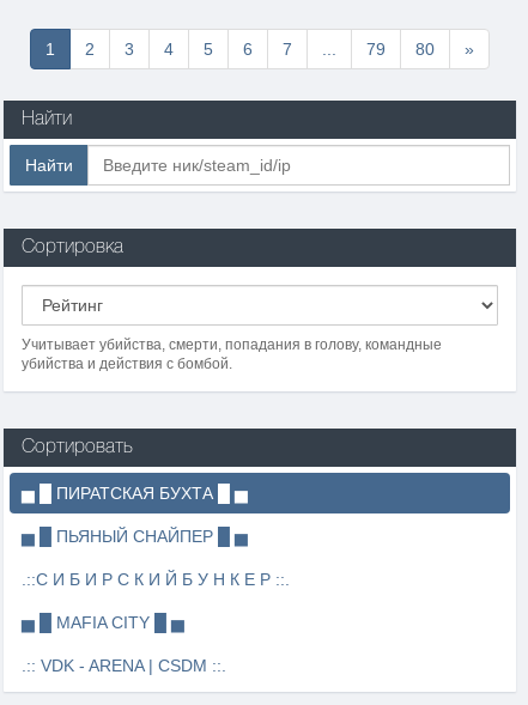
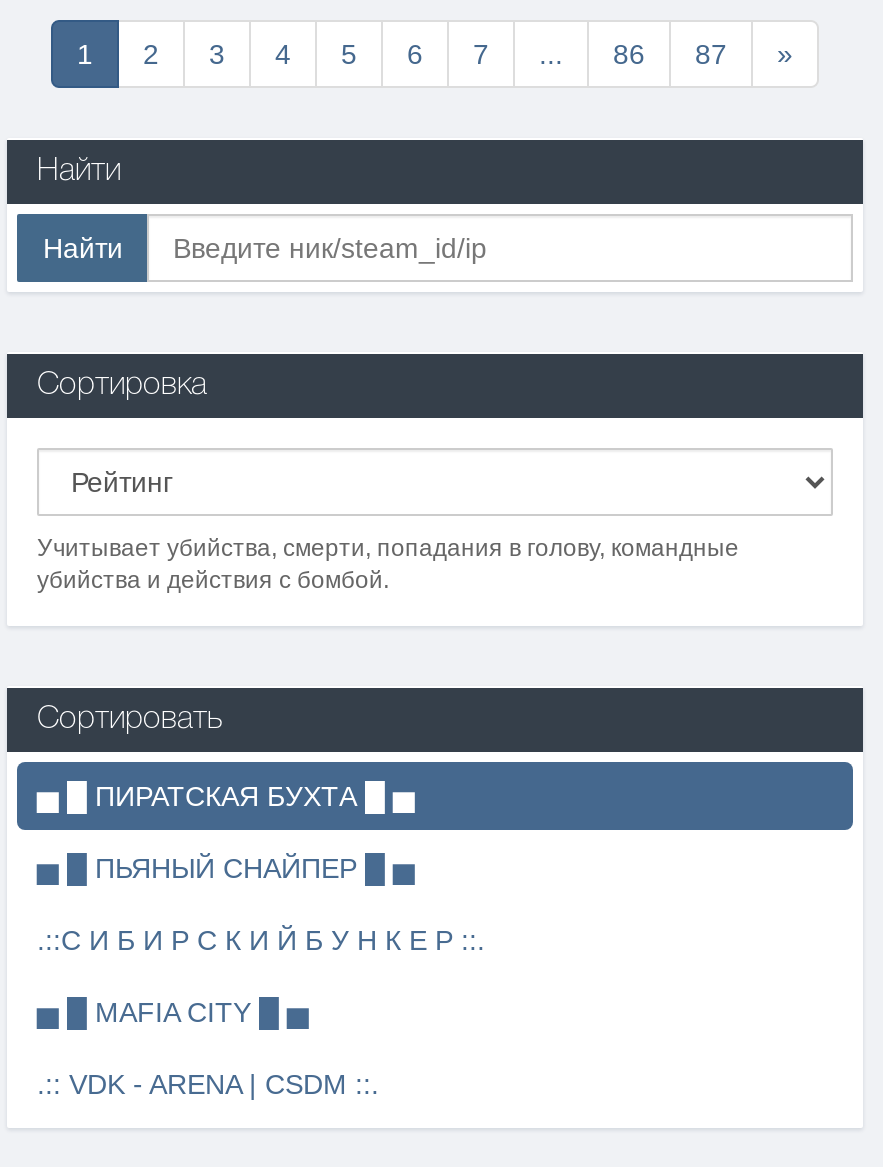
[366,39,386,59] 79 -> [613,38,645,70] 86
[415,39,435,59] 80 -> [695,38,727,70] 87

